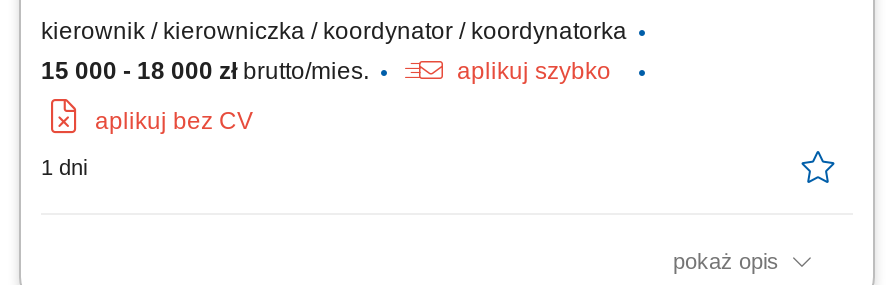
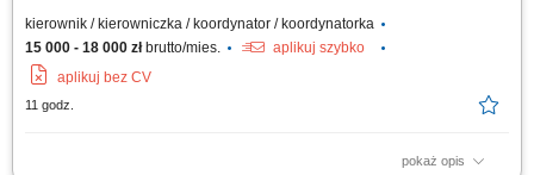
[41,155,87,179] 1 dni -> [25,98,74,112] 11 godz.

